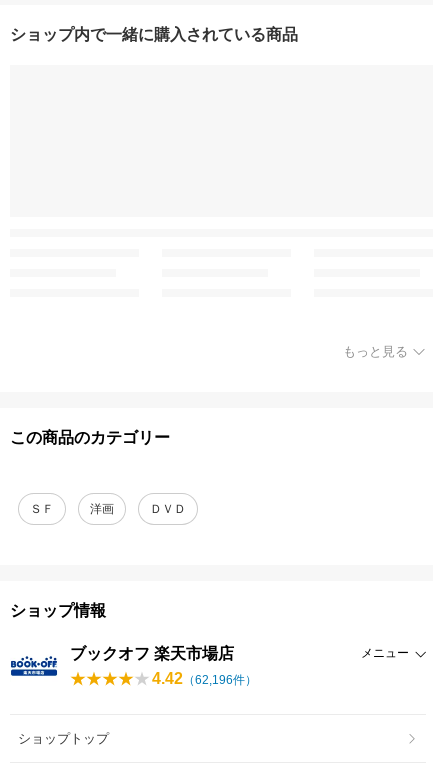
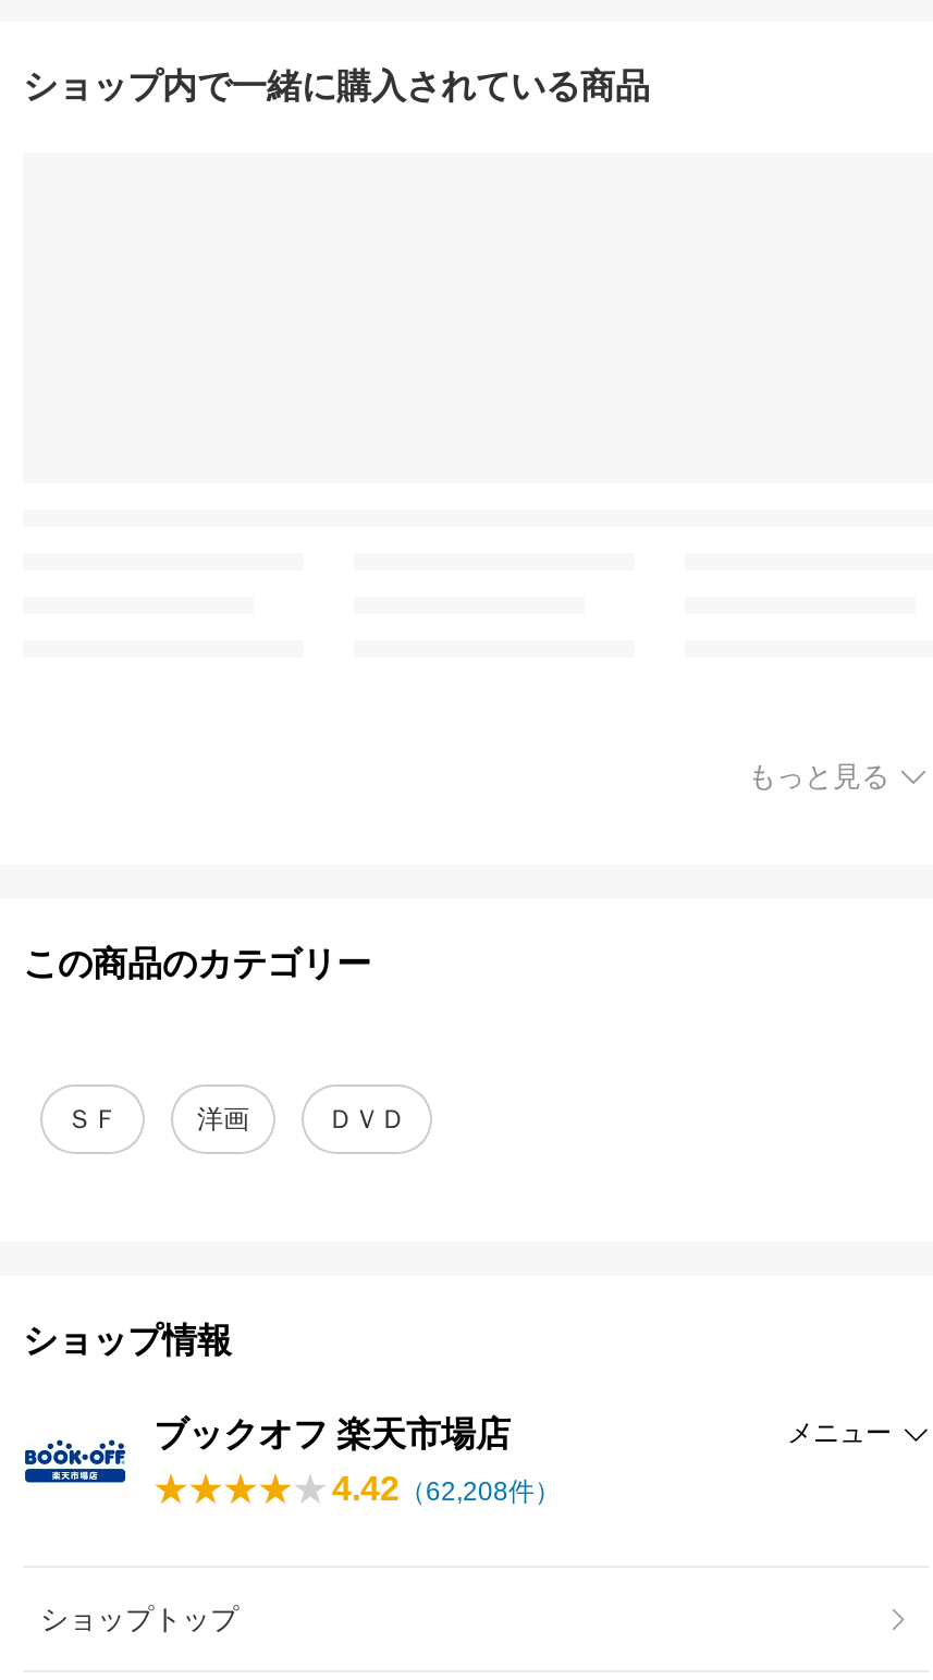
[152,670,257,687] 4.42（62,196件） -> [332,1470,561,1507] 4.42（62,208件）

